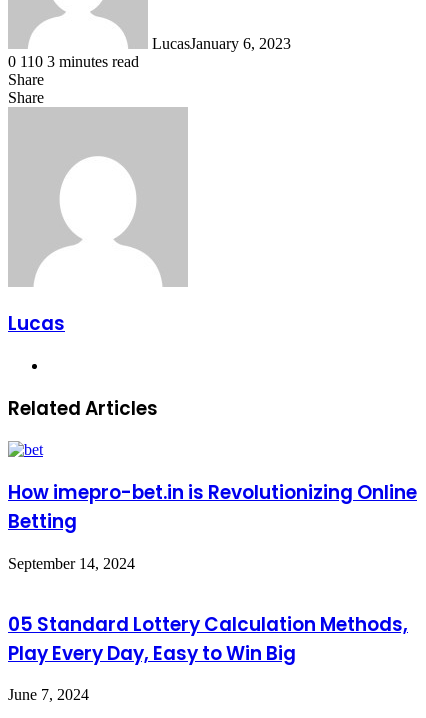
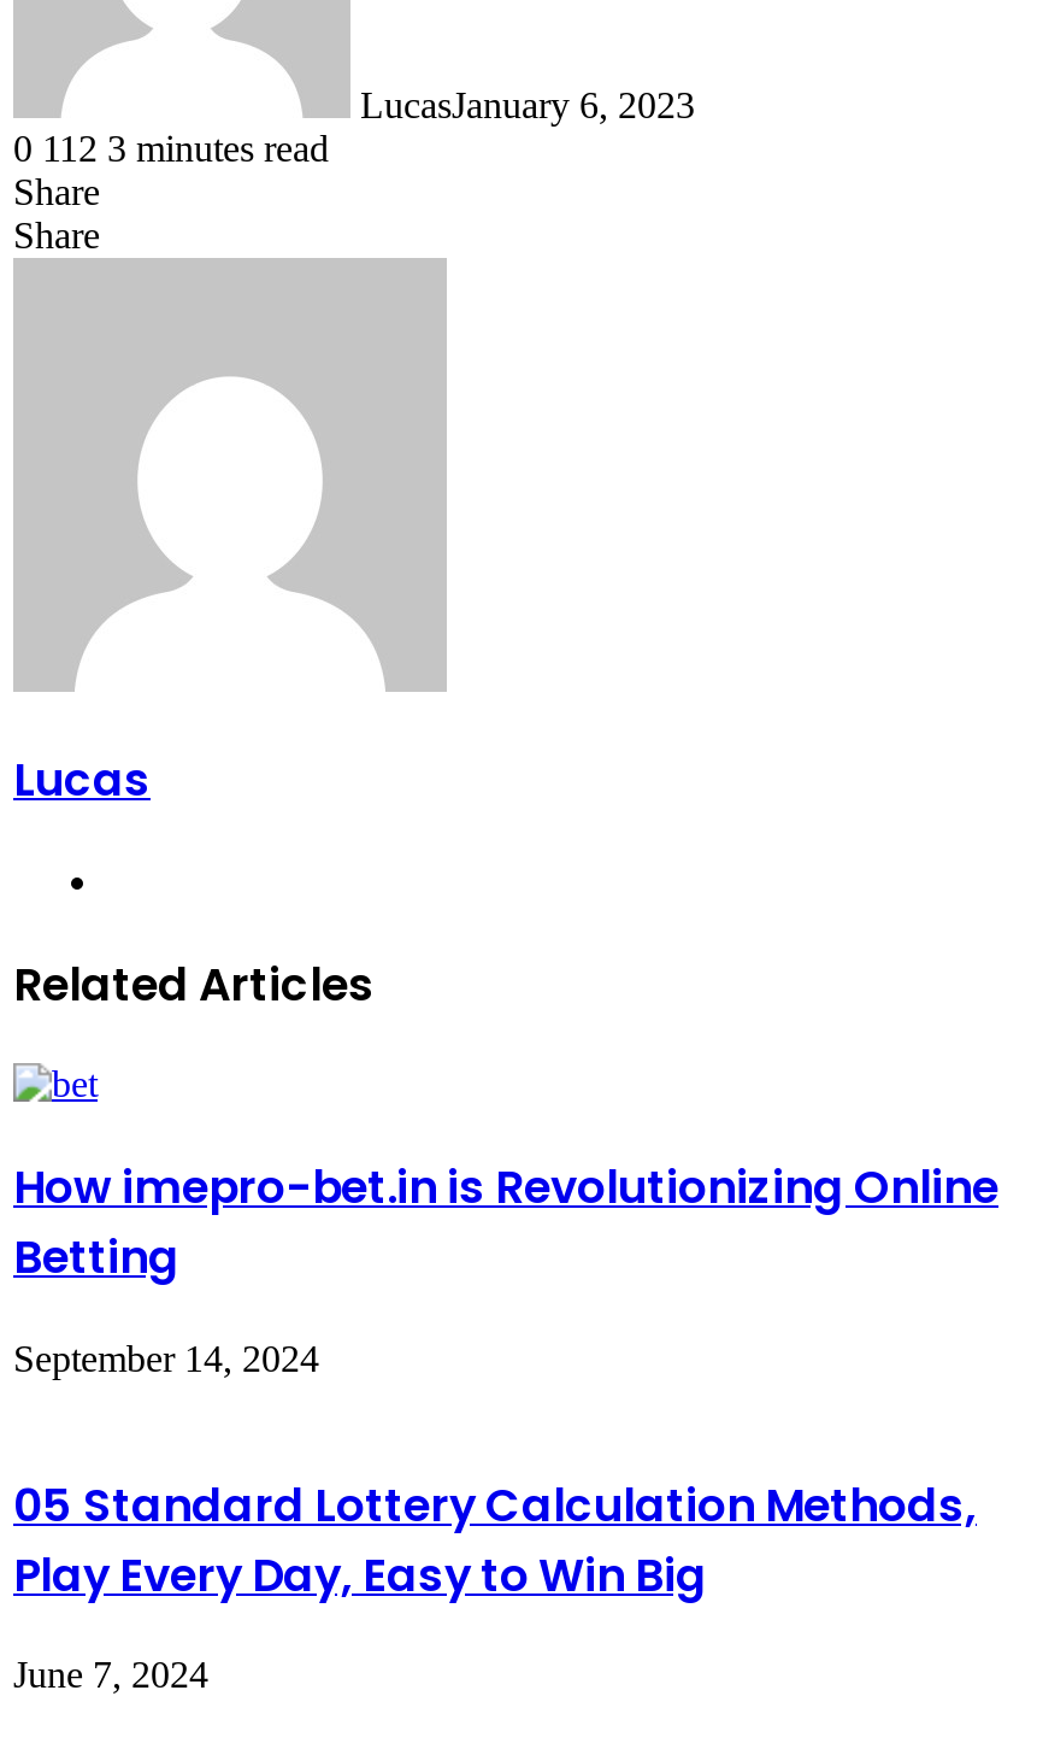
[8,53,139,70] 0 110 3 minutes read -> [13,127,329,168] 0 112 3 minutes read

